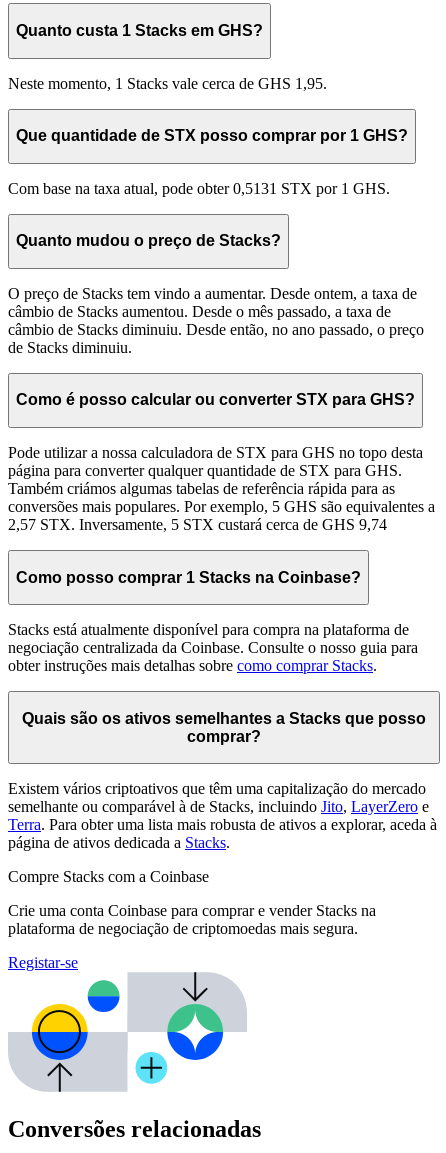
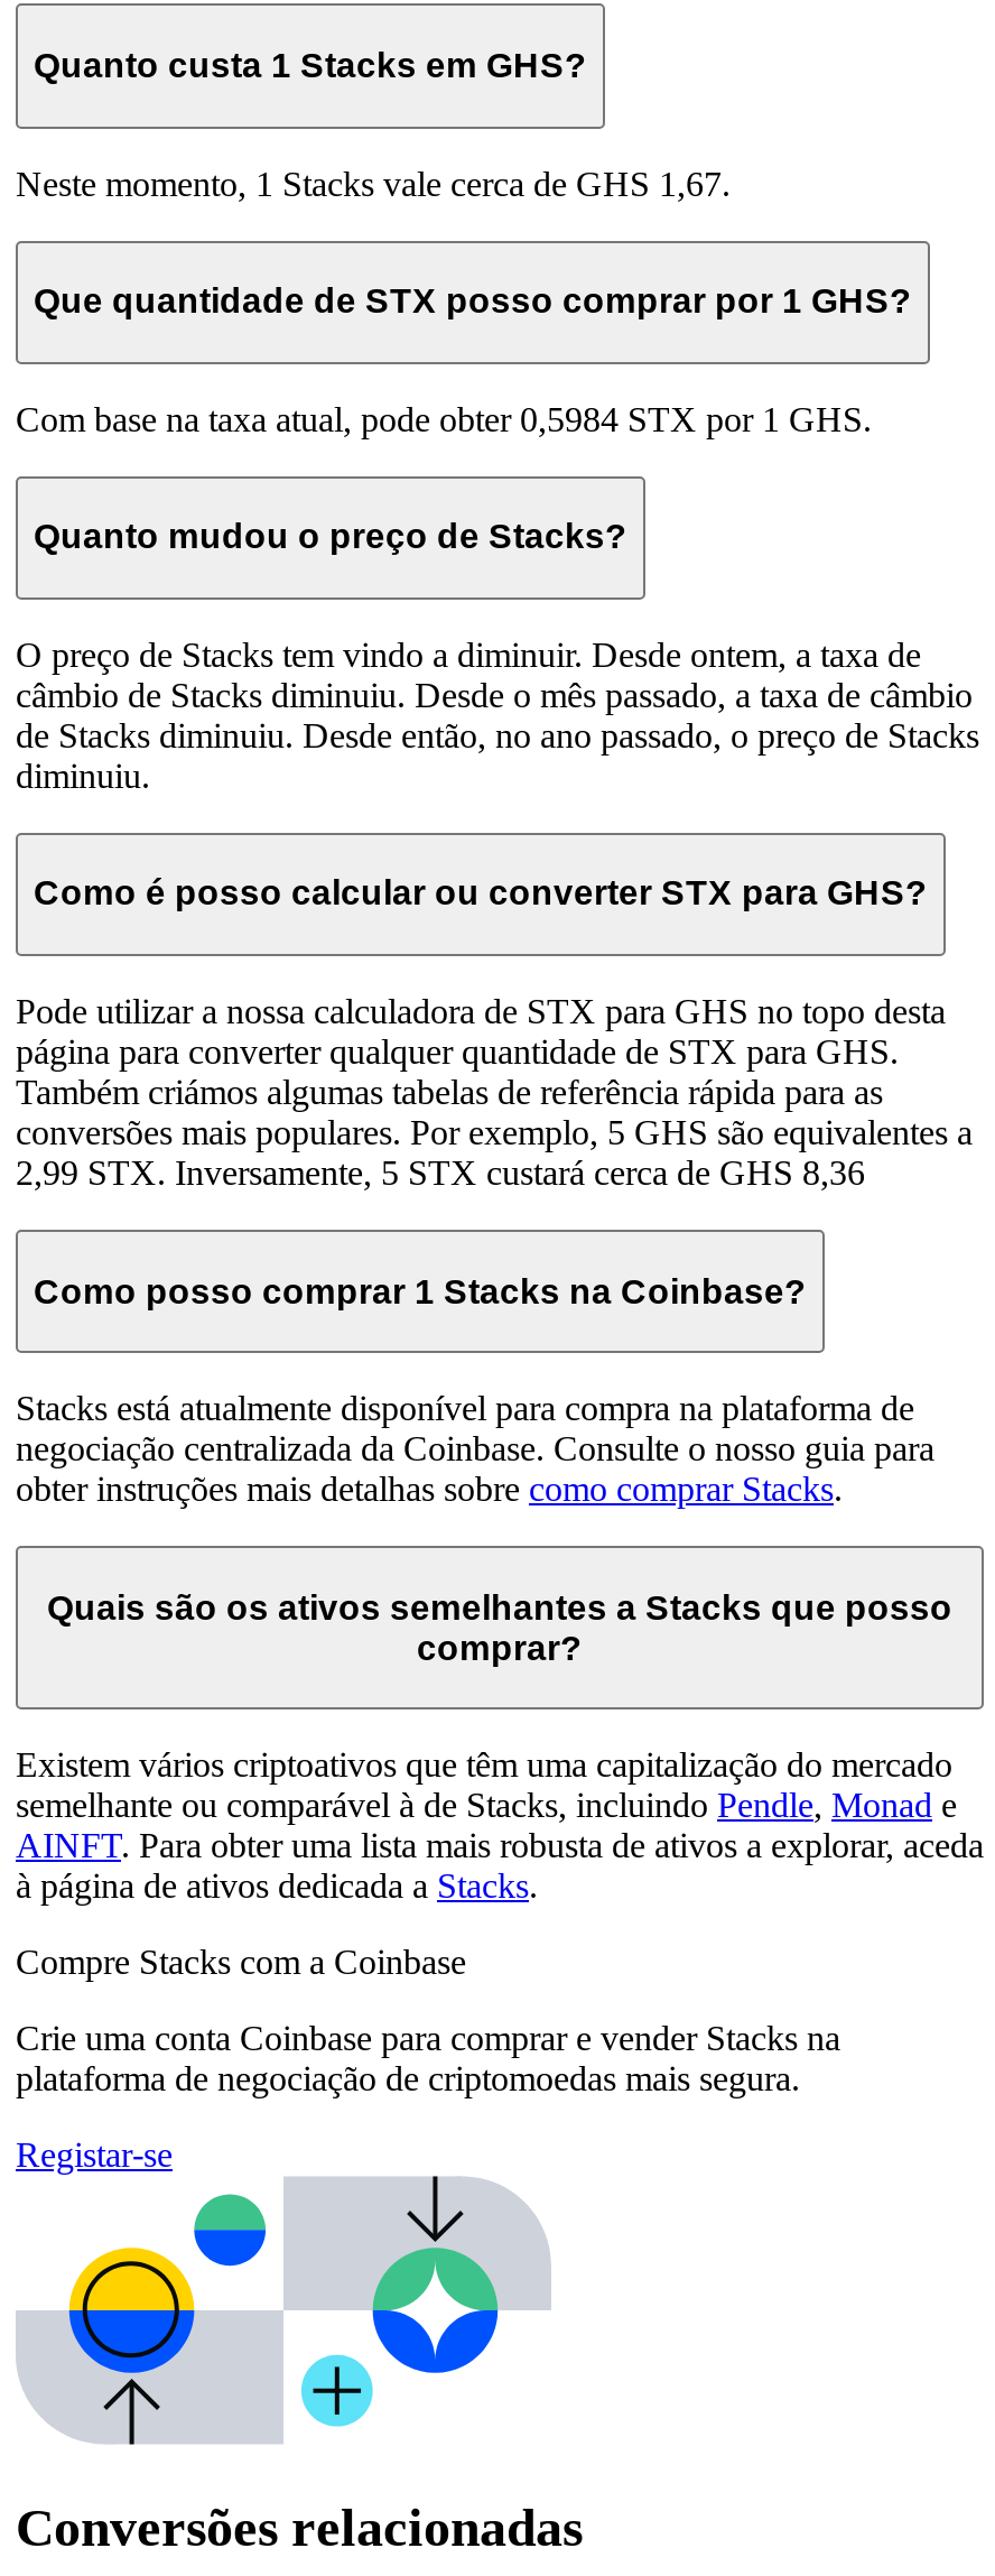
[8,74,327,91] Neste momento, 1 Stacks vale cerca de GHS 1,95. -> [16,164,731,202] Neste momento, 1 Stacks vale cerca de GHS 1,67.
[8,180,390,197] Com base na taxa atual, pode obter 0,5131 STX por 1 GHS. -> [16,400,872,438] Com base na taxa atual, pode obter 0,5984 STX por 1 GHS.
[8,285,424,356] O preço de Stacks tem vindo a aumentar. Desde ontem, a taxa de | câmbio de Stacks aumentou. Desde o mês passado, a taxa de | câmbio de Stacks diminuiu. Desde então, no ano passado, o preço | de Stacks diminuiu. -> [16,635,979,795] O preço de Stacks tem vindo a diminuir. Desde ontem, a taxa de | câmbio de Stacks diminuiu. Desde o mês passado, a taxa de câmbio | de Stacks diminuiu. Desde então, no ano passado, o preço de Stacks | diminuiu.
[8,516,387,533] 2,57 STX. Inversamente, 5 STX custará cerca de GHS 9,74 -> [16,1154,865,1192] 2,99 STX. Inversamente, 5 STX custará cerca de GHS 8,36
[8,798,437,851] semelhante ou comparável à de Stacks, incluindo Jito, LayerZero e | Terra. Para obter uma lista mais robusta de ativos a explorar, aceda à | página de ativos dedicada a Stacks. -> [16,1787,984,1905] semelhante ou comparável à de Stacks, incluindo Pendle, Monad e | AINFT. Para obter uma lista mais robusta de ativos a explorar, aceda | à página de ativos dedicada a Stacks.

